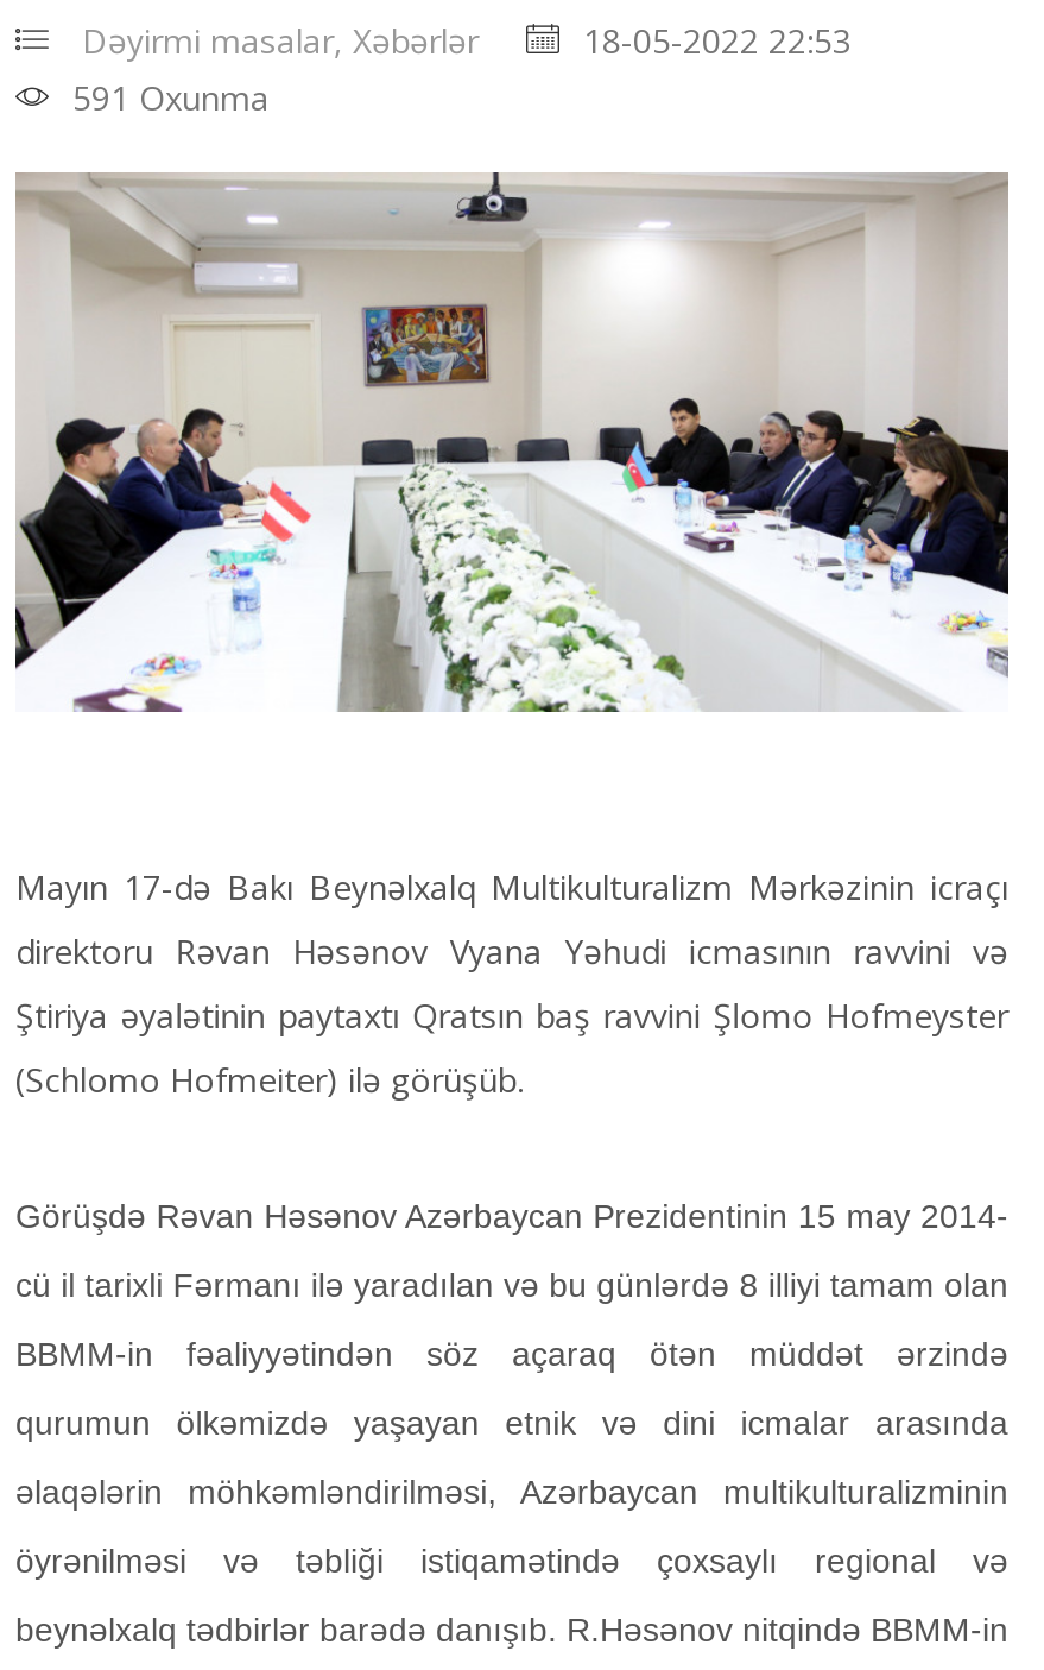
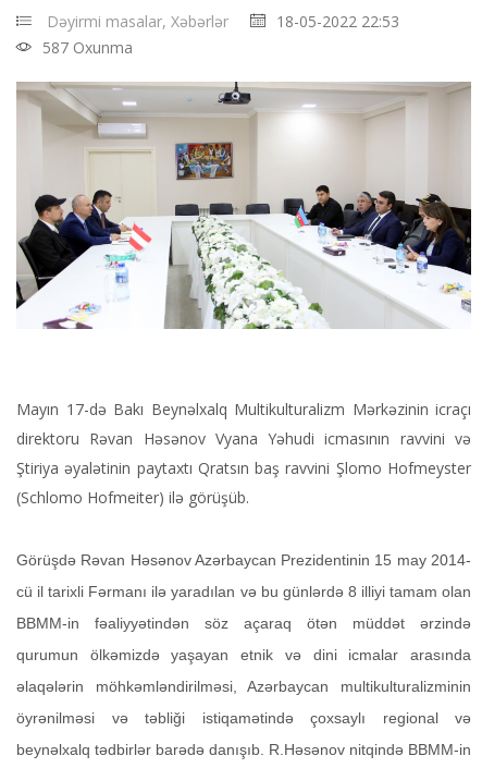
[72,75,270,120] 591 Oxunma -> [42,37,133,58] 587 Oxunma

